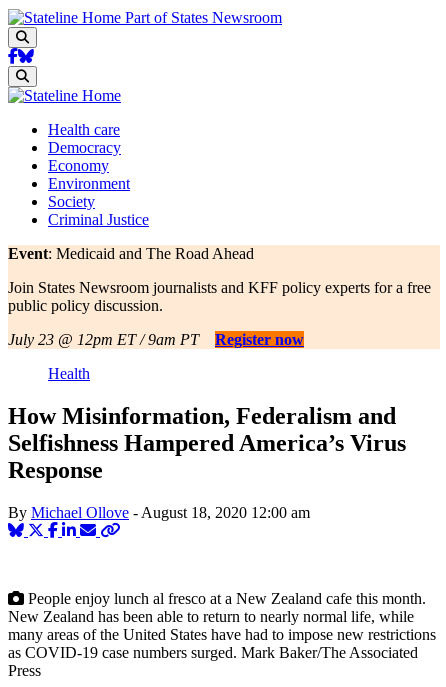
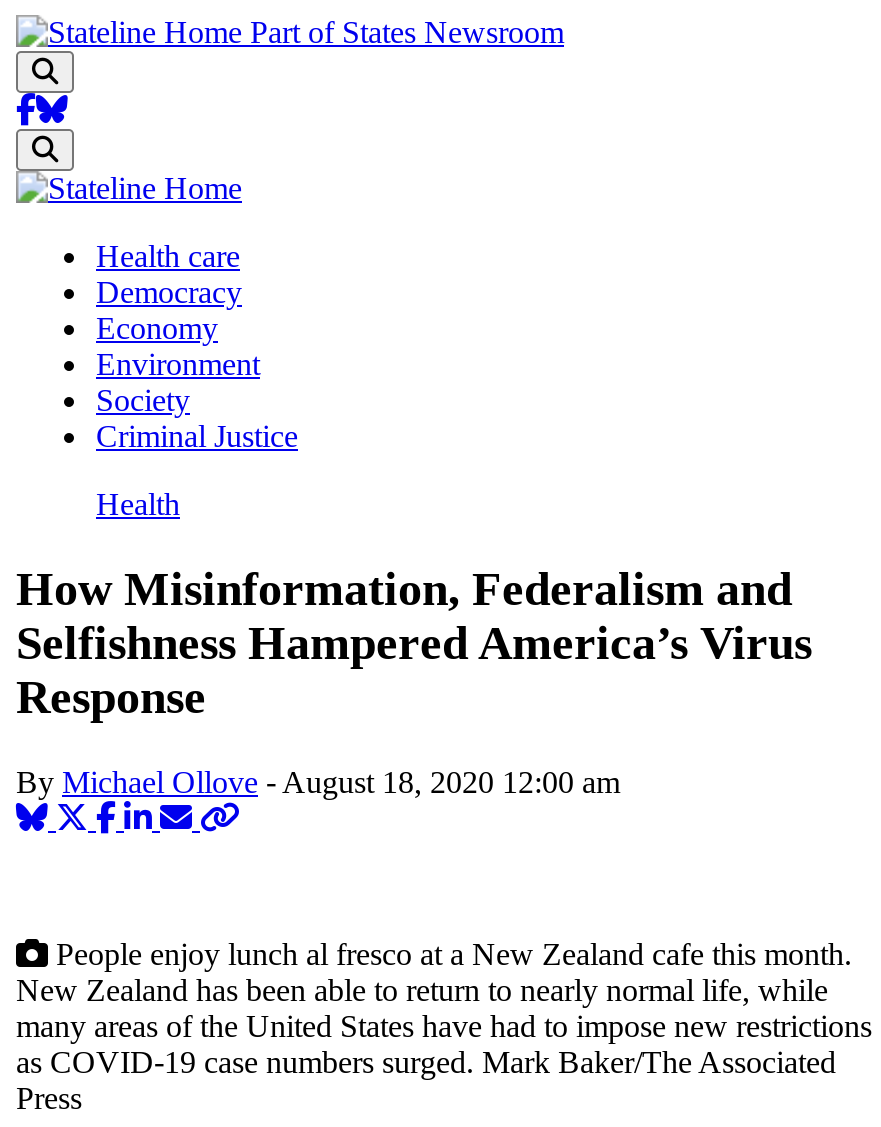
[8,245,431,348] Event: Medicaid and The Road Ahead | Join States Newsroom journalists and KFF policy experts for a free | public policy discussion. | July 23 @ 12pm ET / 9am PT | Register now -> none

